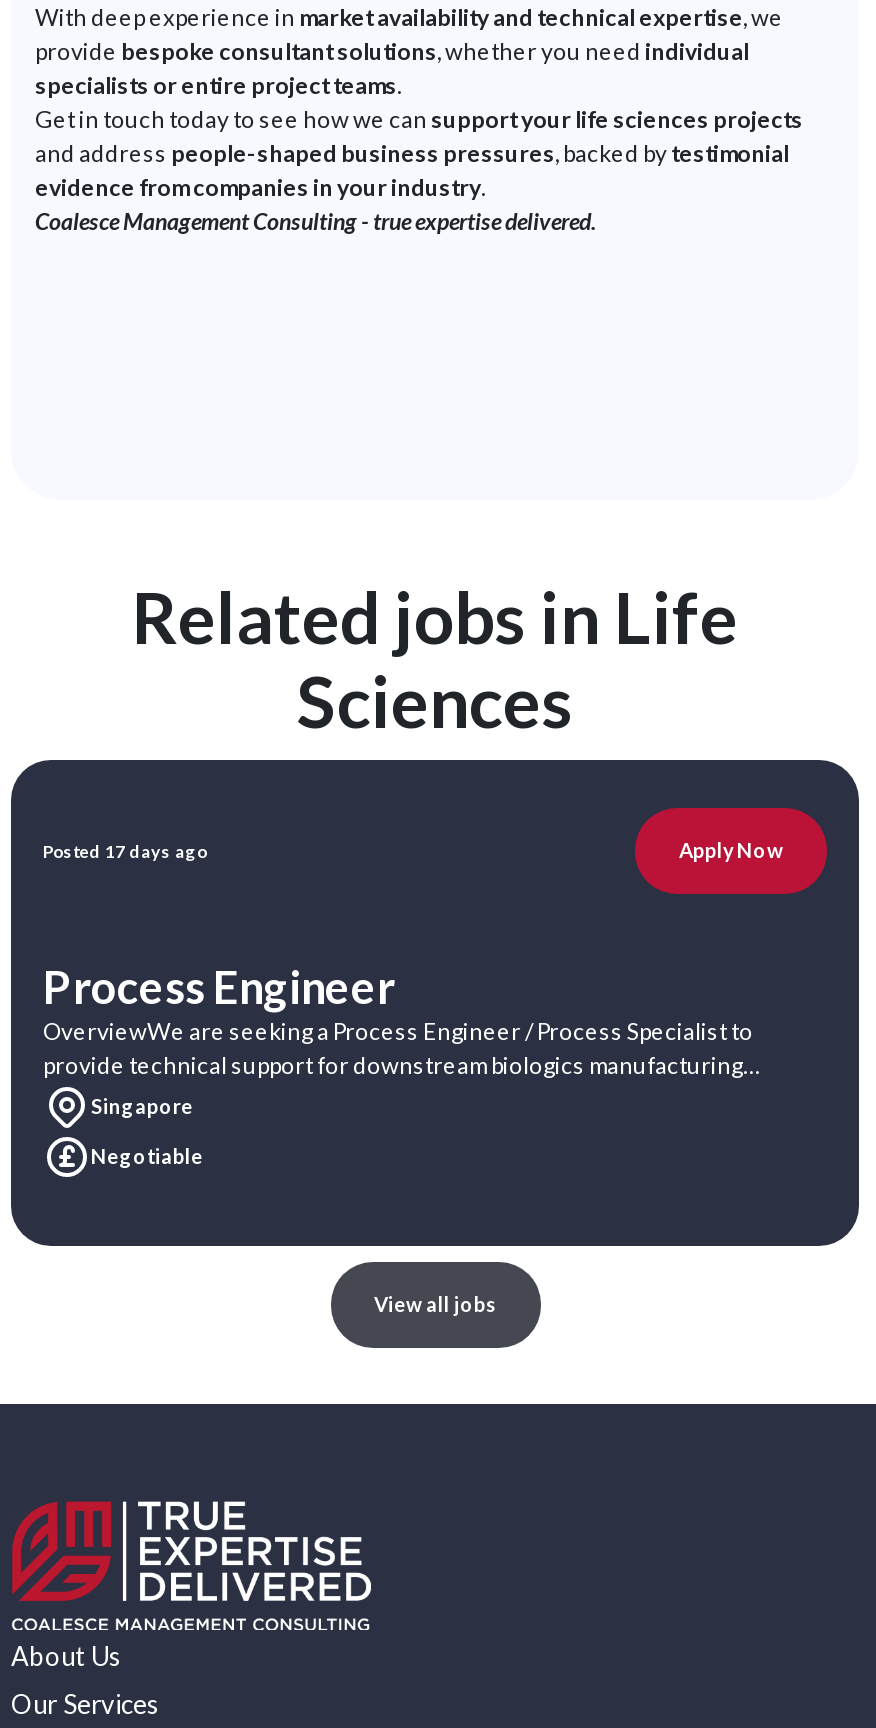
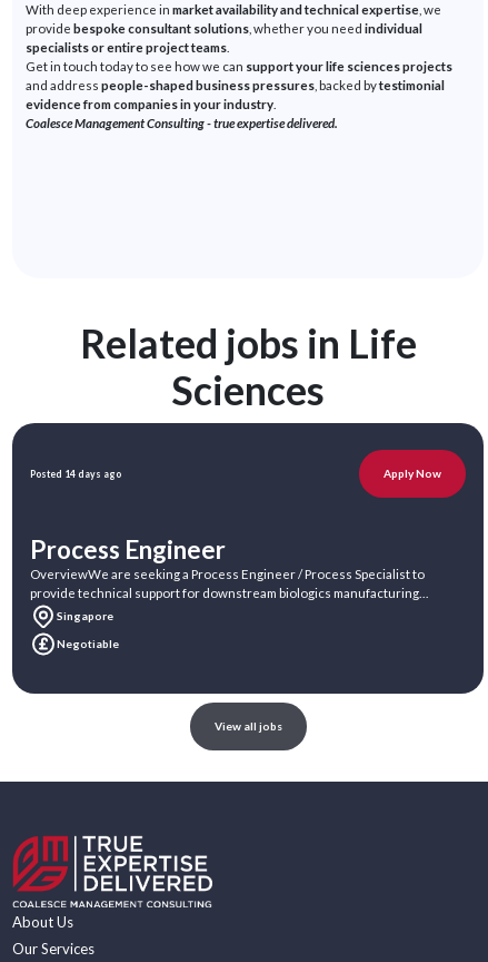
[43,840,207,862] Posted 17 days ago -> [30,468,121,480] Posted 14 days ago

